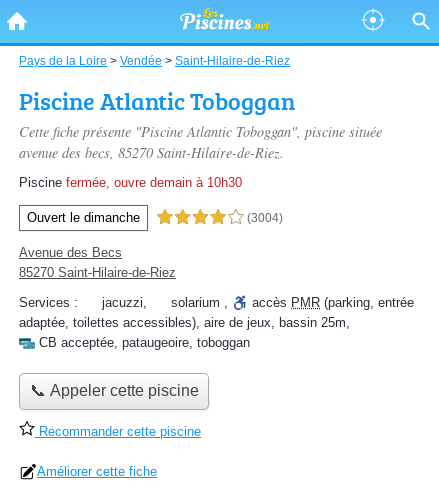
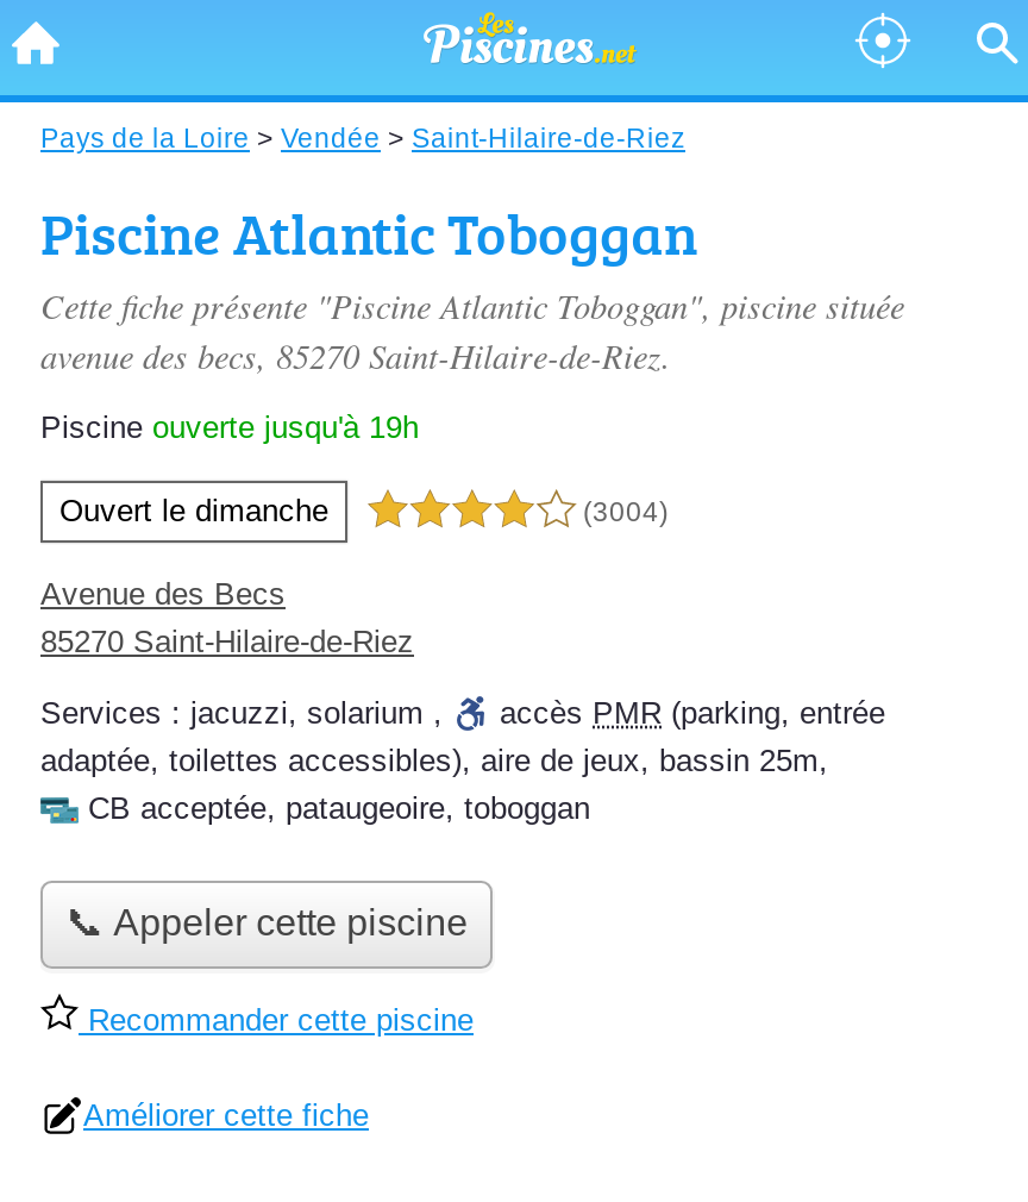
[19,175,242,190] Piscine fermée, ouvre demain à 10h30 -> [40,409,419,445] Piscine ouverte jusqu'à 19h

